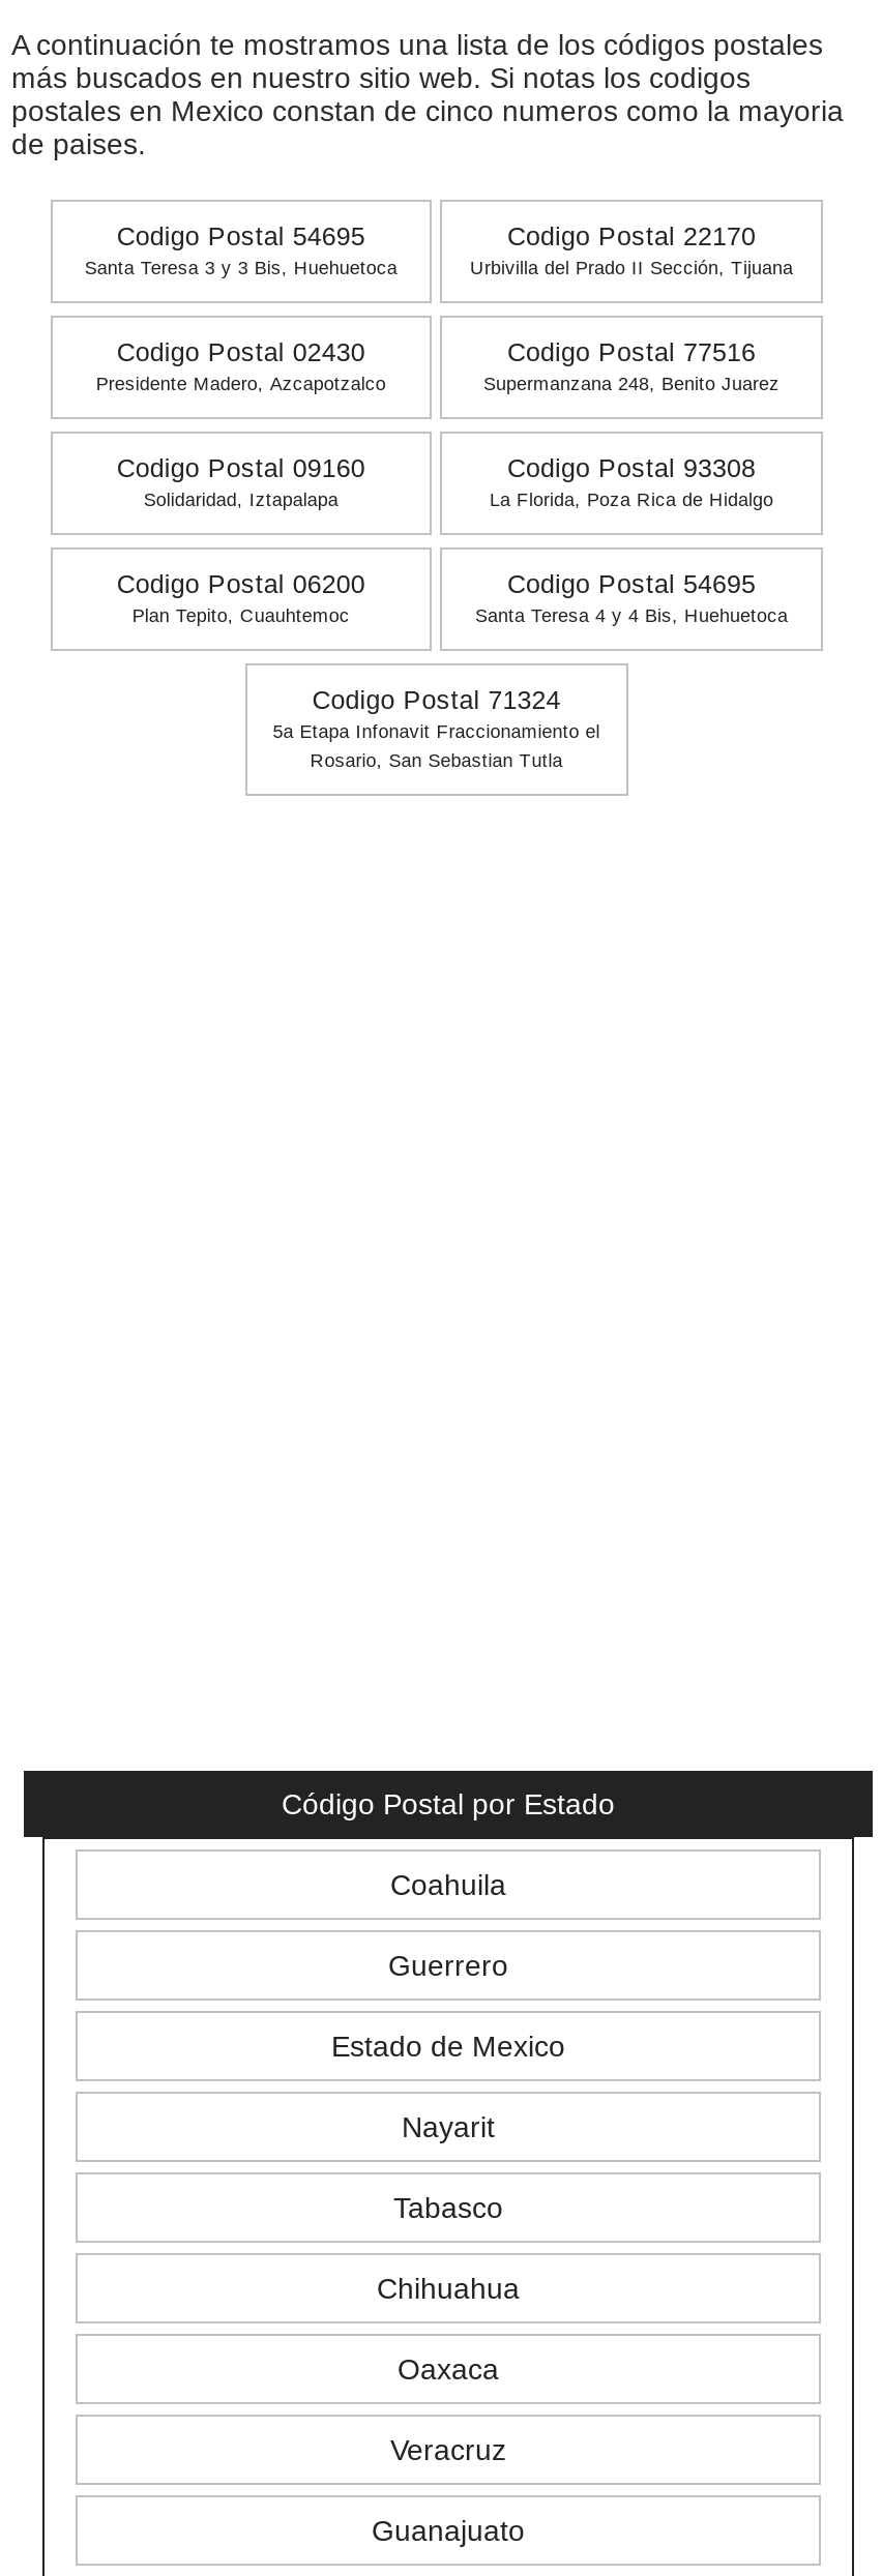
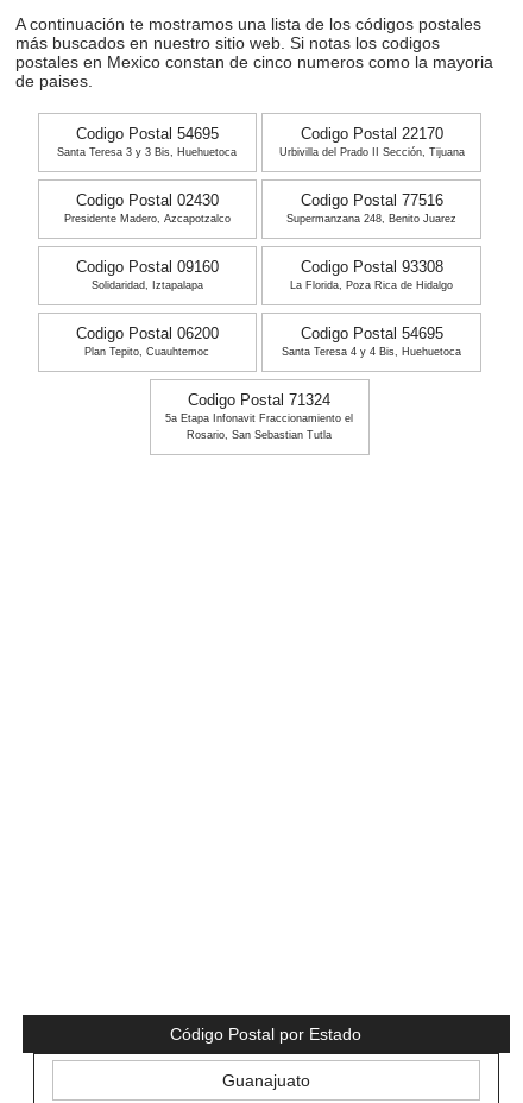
[331,1869,565,2467] Coahuila | Guerrero | Estado de Mexico | Nayarit | Tabasco | Chihuahua | Oaxaca | Veracruz -> none

